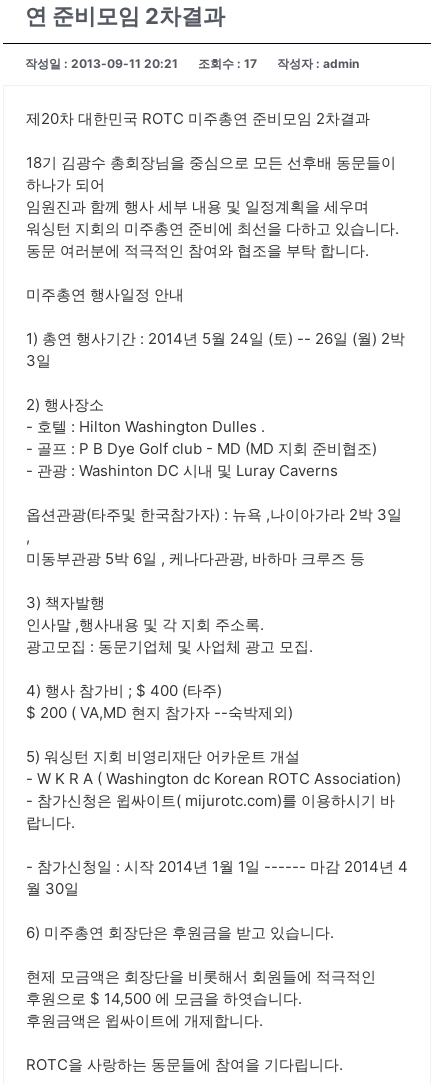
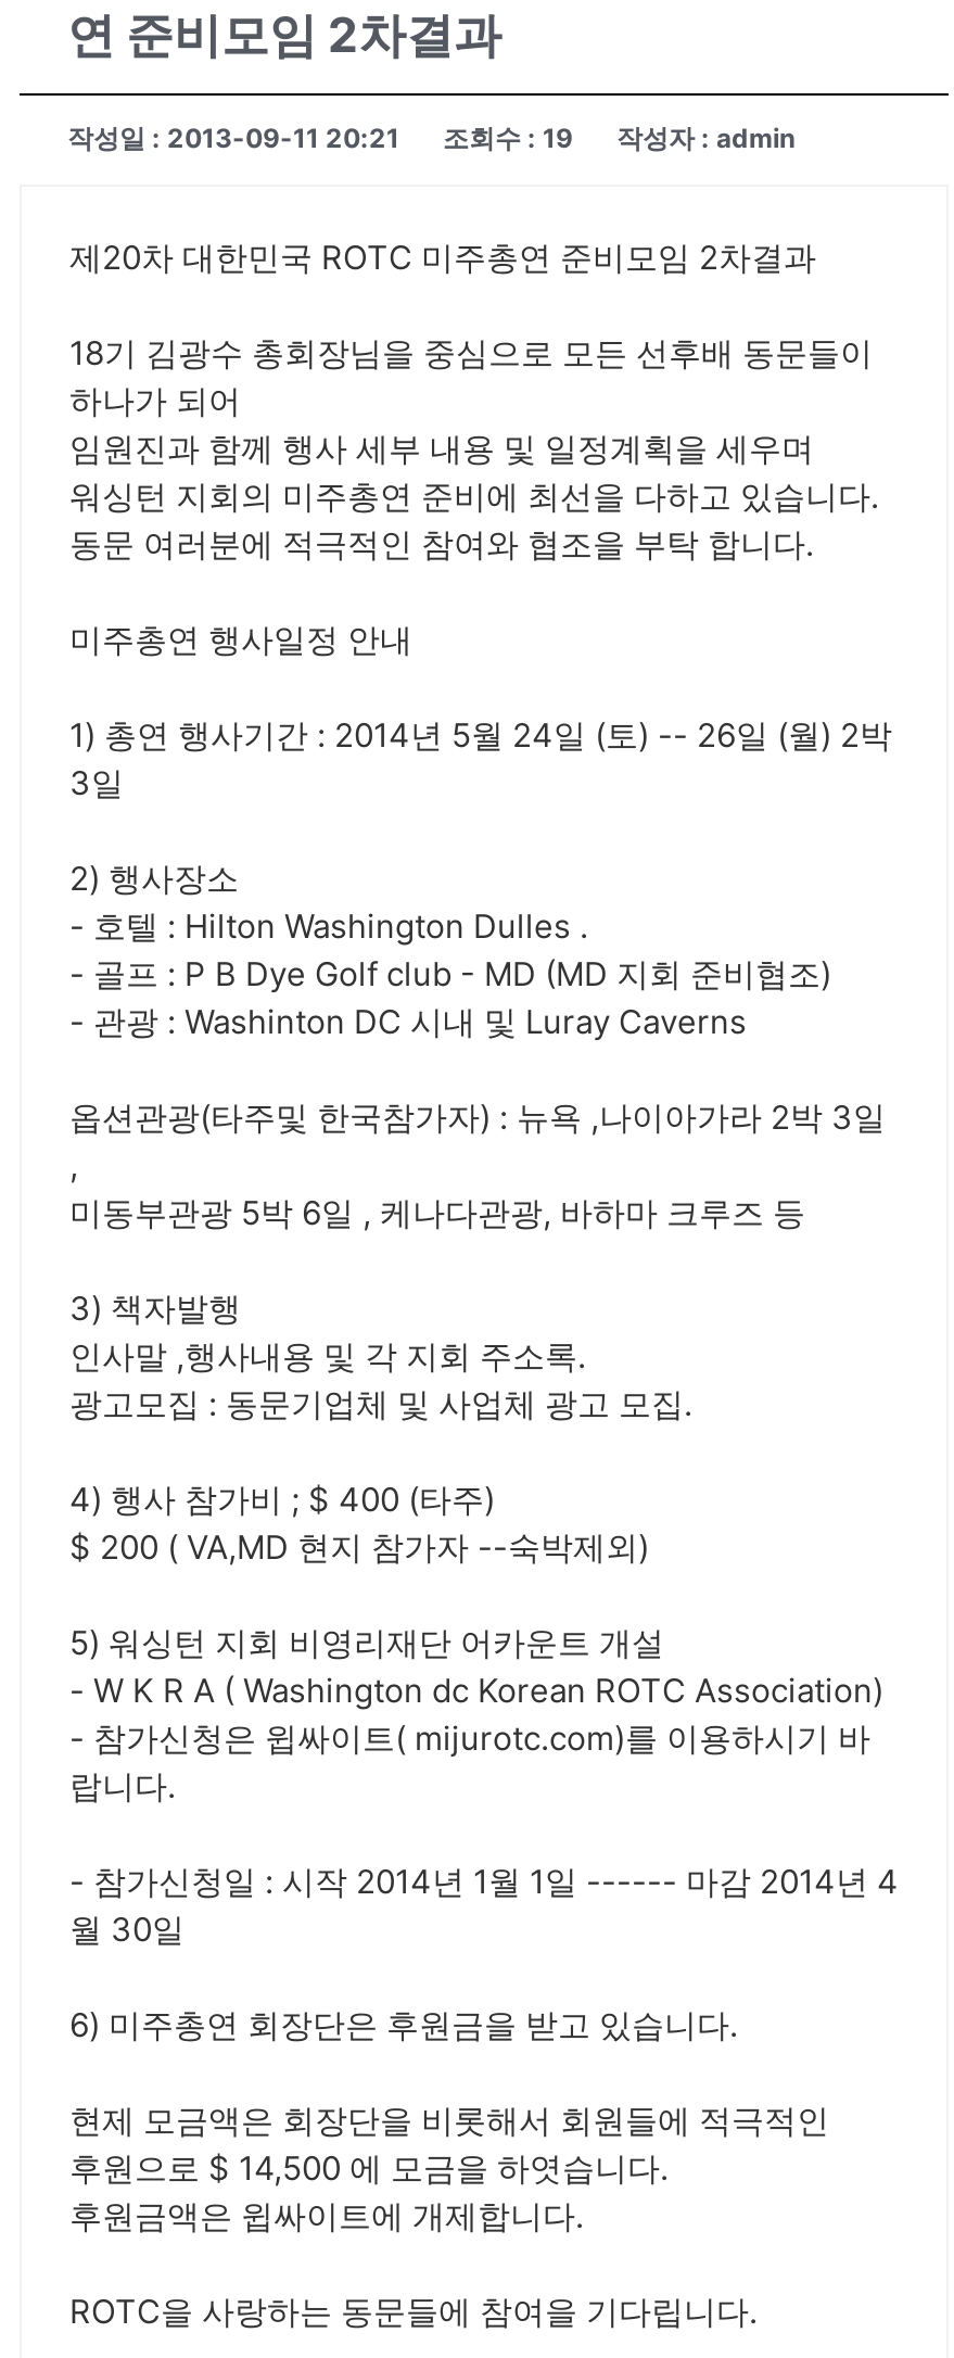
[25,56,359,71] 작성일 : 2013-09-11 20:21 조회수 : 17 작성자 : admin -> [67,122,794,154] 작성일 : 2013-09-11 20:21 조회수 : 19 작성자 : admin

